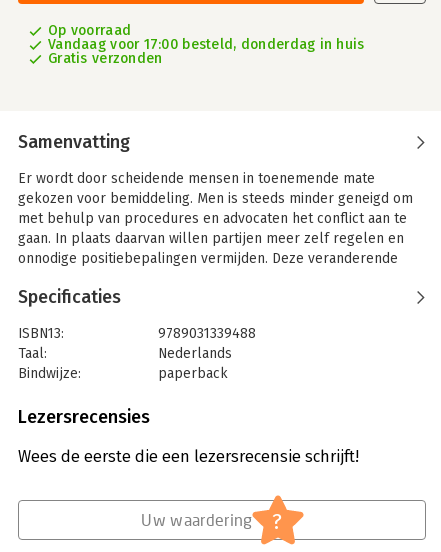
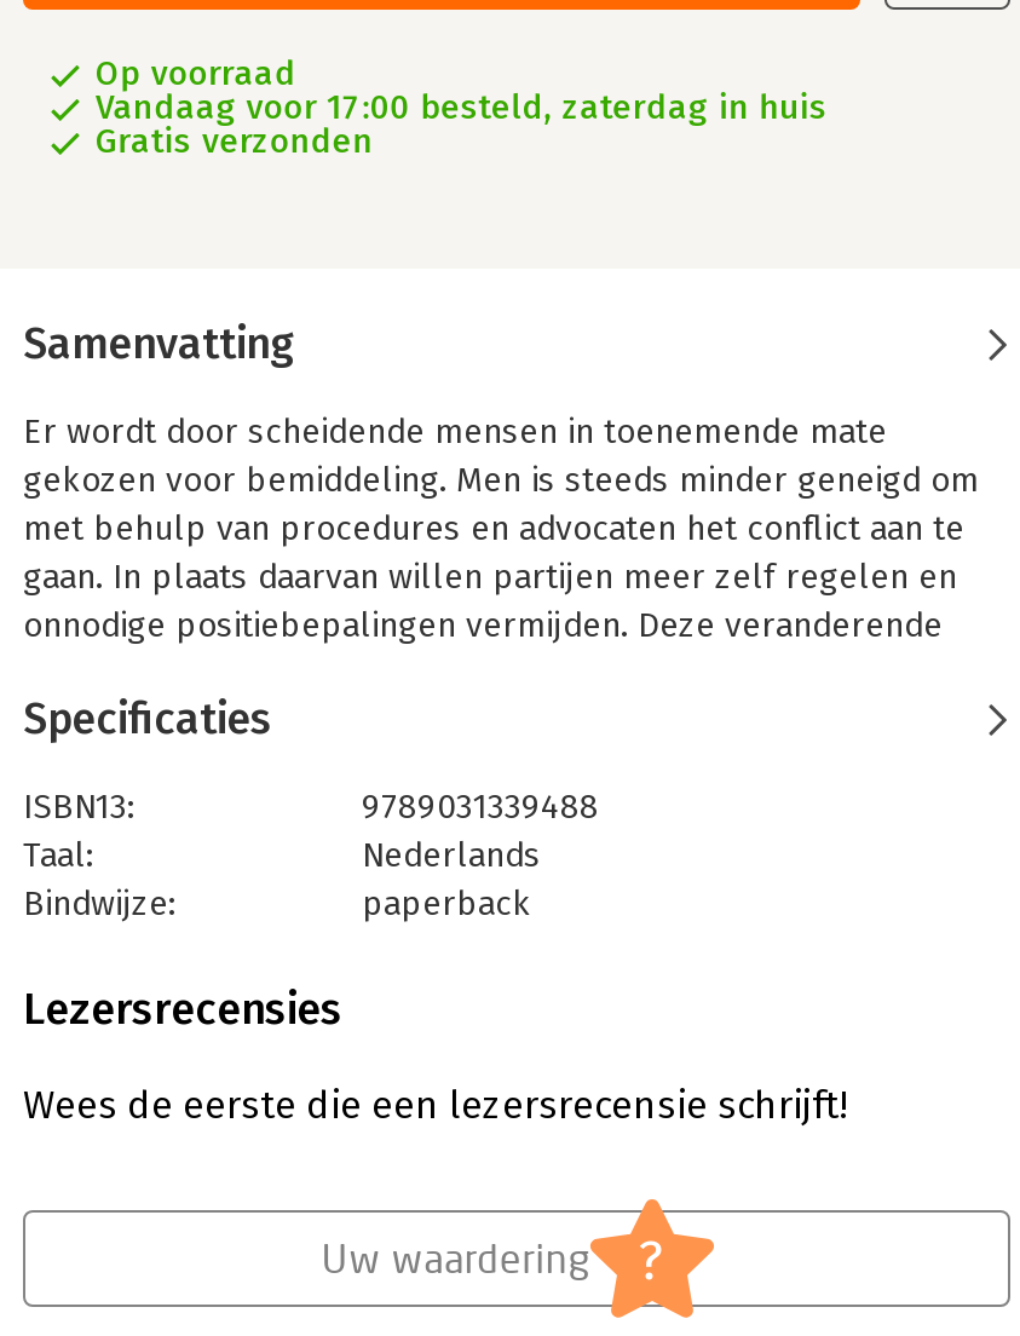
[48,36,365,53] Vandaag voor 17:00 besteld, donderdag in huis -> [96,87,827,128] Vandaag voor 17:00 besteld, zaterdag in huis

